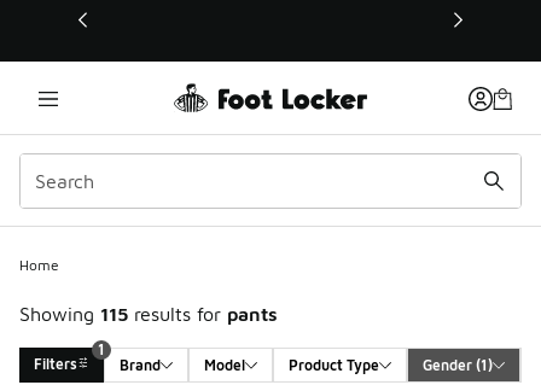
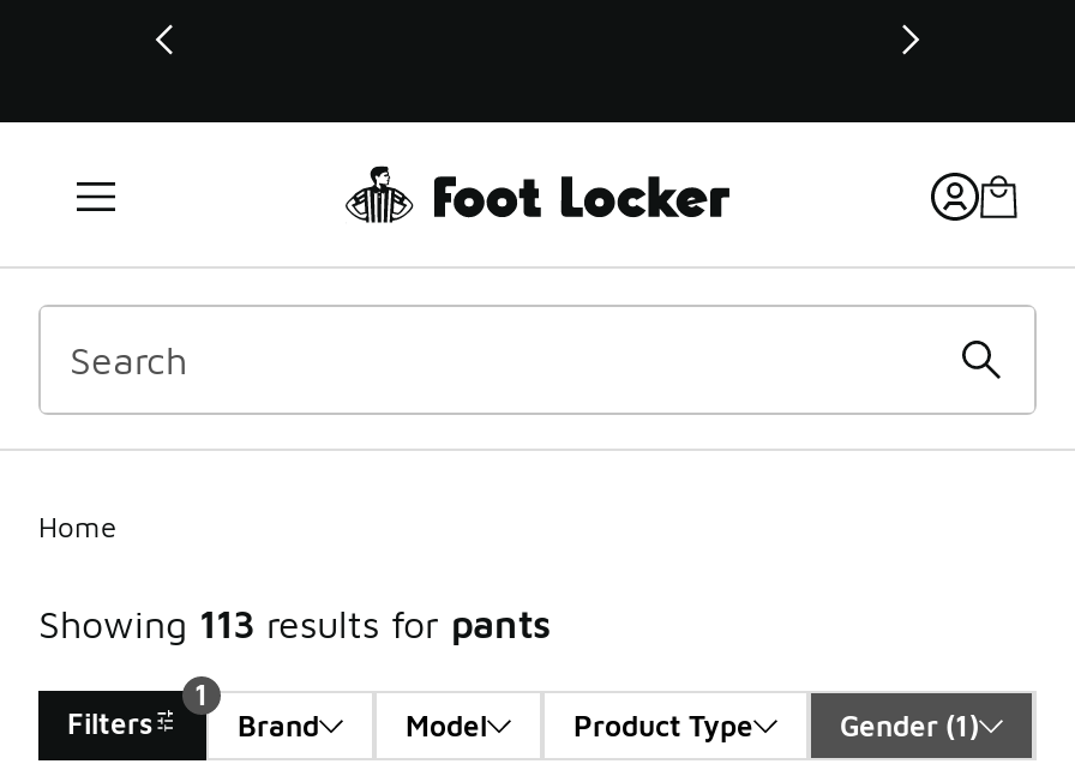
[19,303,278,325] Showing 115 results for pants -> [38,602,552,645] Showing 113 results for pants

